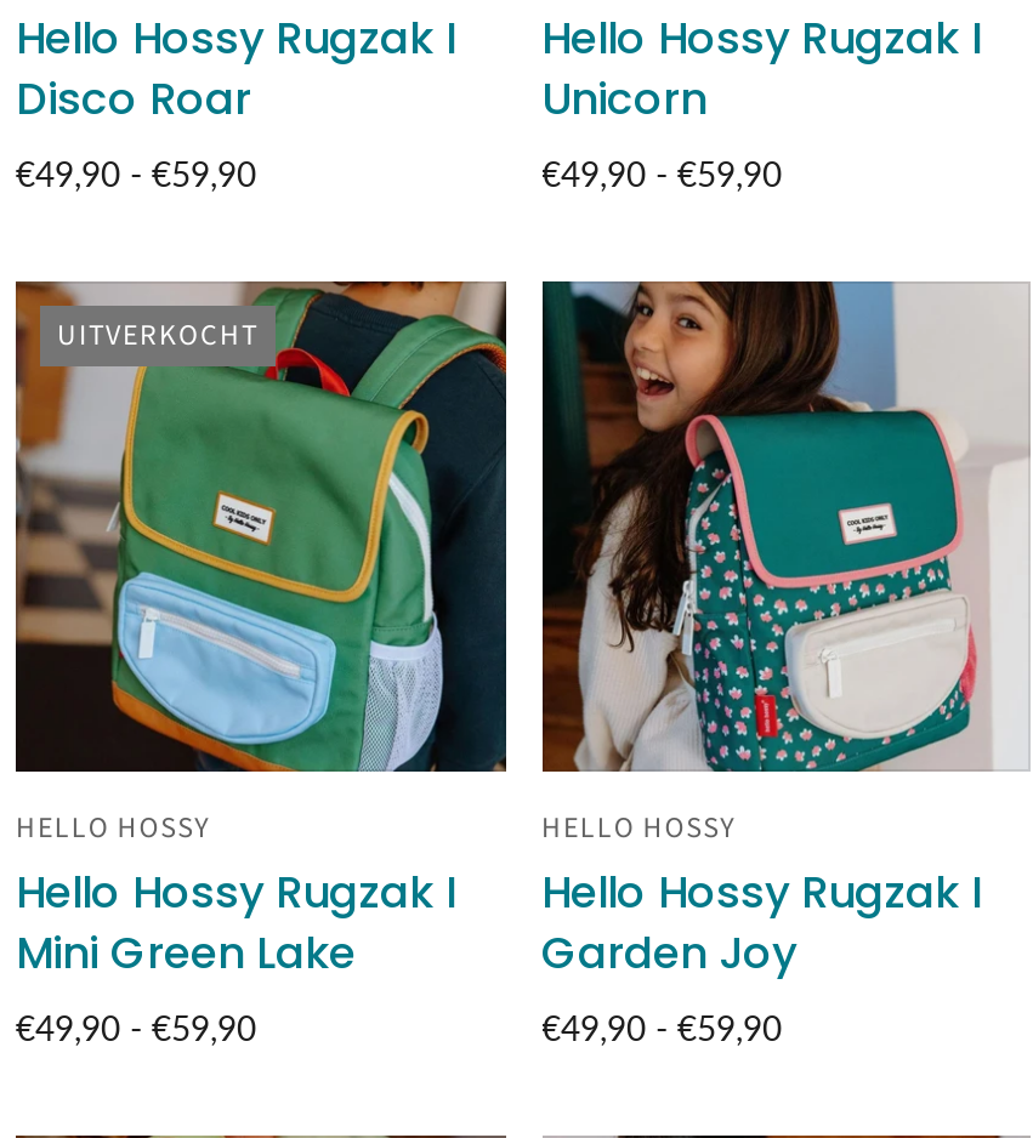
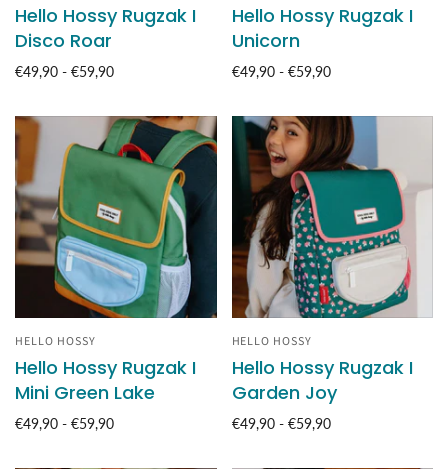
[57,316,259,357] UITVERKOCHT -> none

